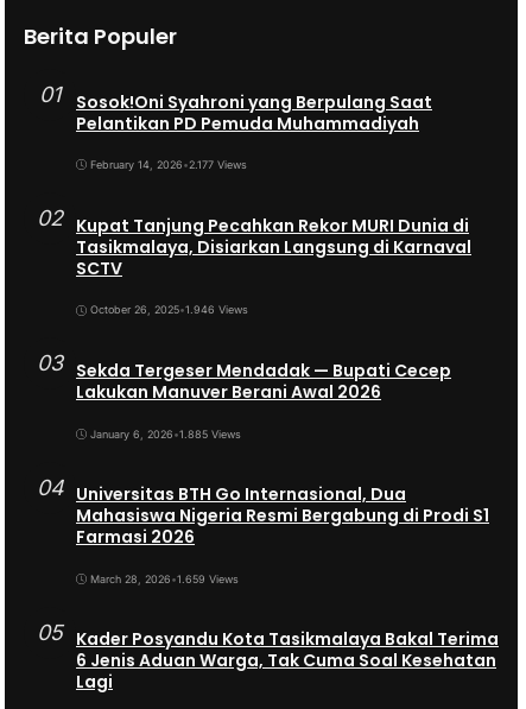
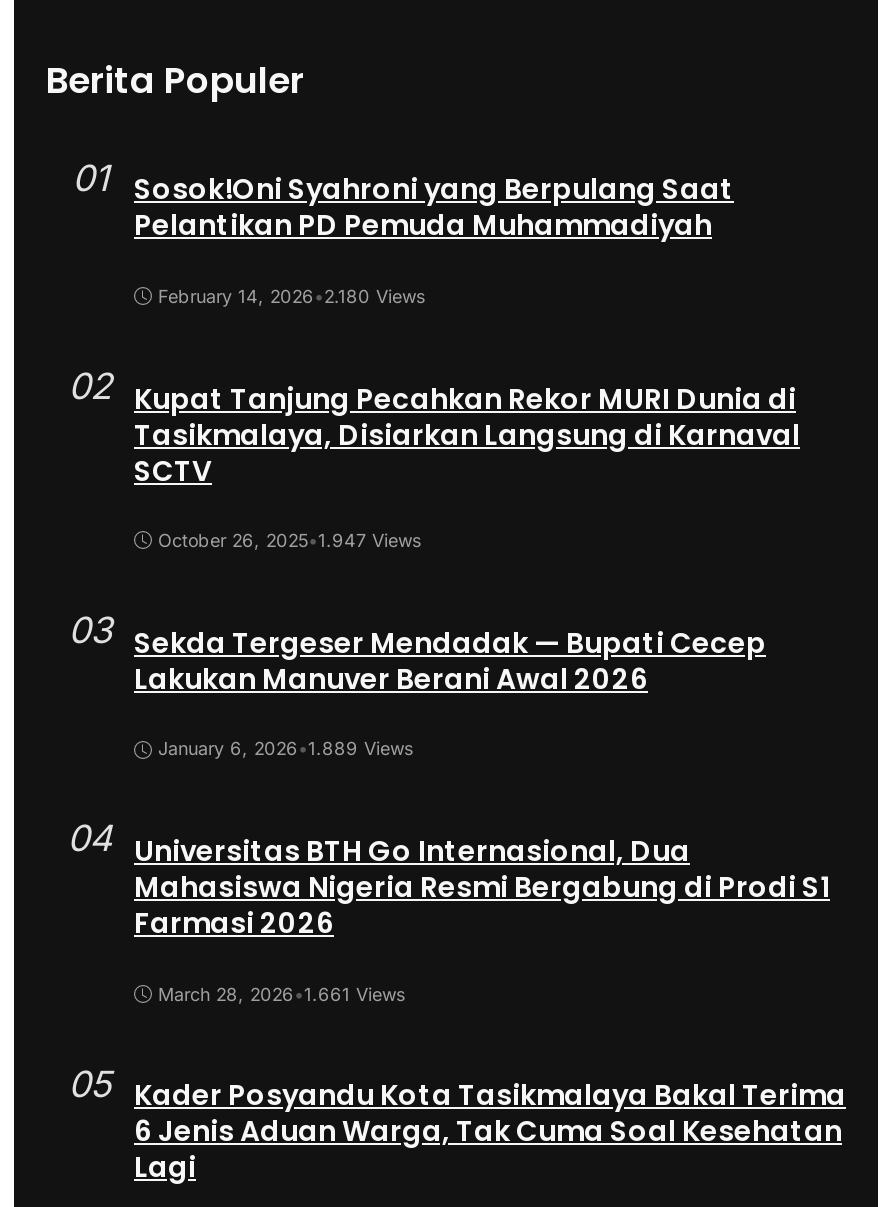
[90,158,247,171] February 14, 2026 •2.177 Views -> [158,285,426,307] February 14, 2026 •2.180 Views
[90,303,248,316] October 26, 2025•1.946 Views -> [158,530,422,552] October 26, 2025•1.947 Views
[90,427,241,440] January 6, 2026 •1.885 Views -> [158,738,414,760] January 6, 2026 •1.889 Views
[90,572,239,585] March 28, 2026 •1.659 Views -> [158,983,406,1005] March 28, 2026 •1.661 Views

